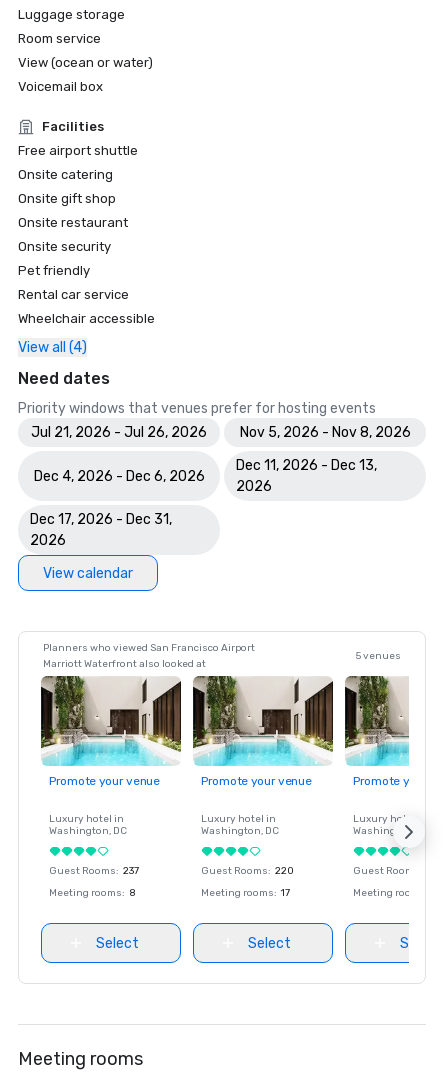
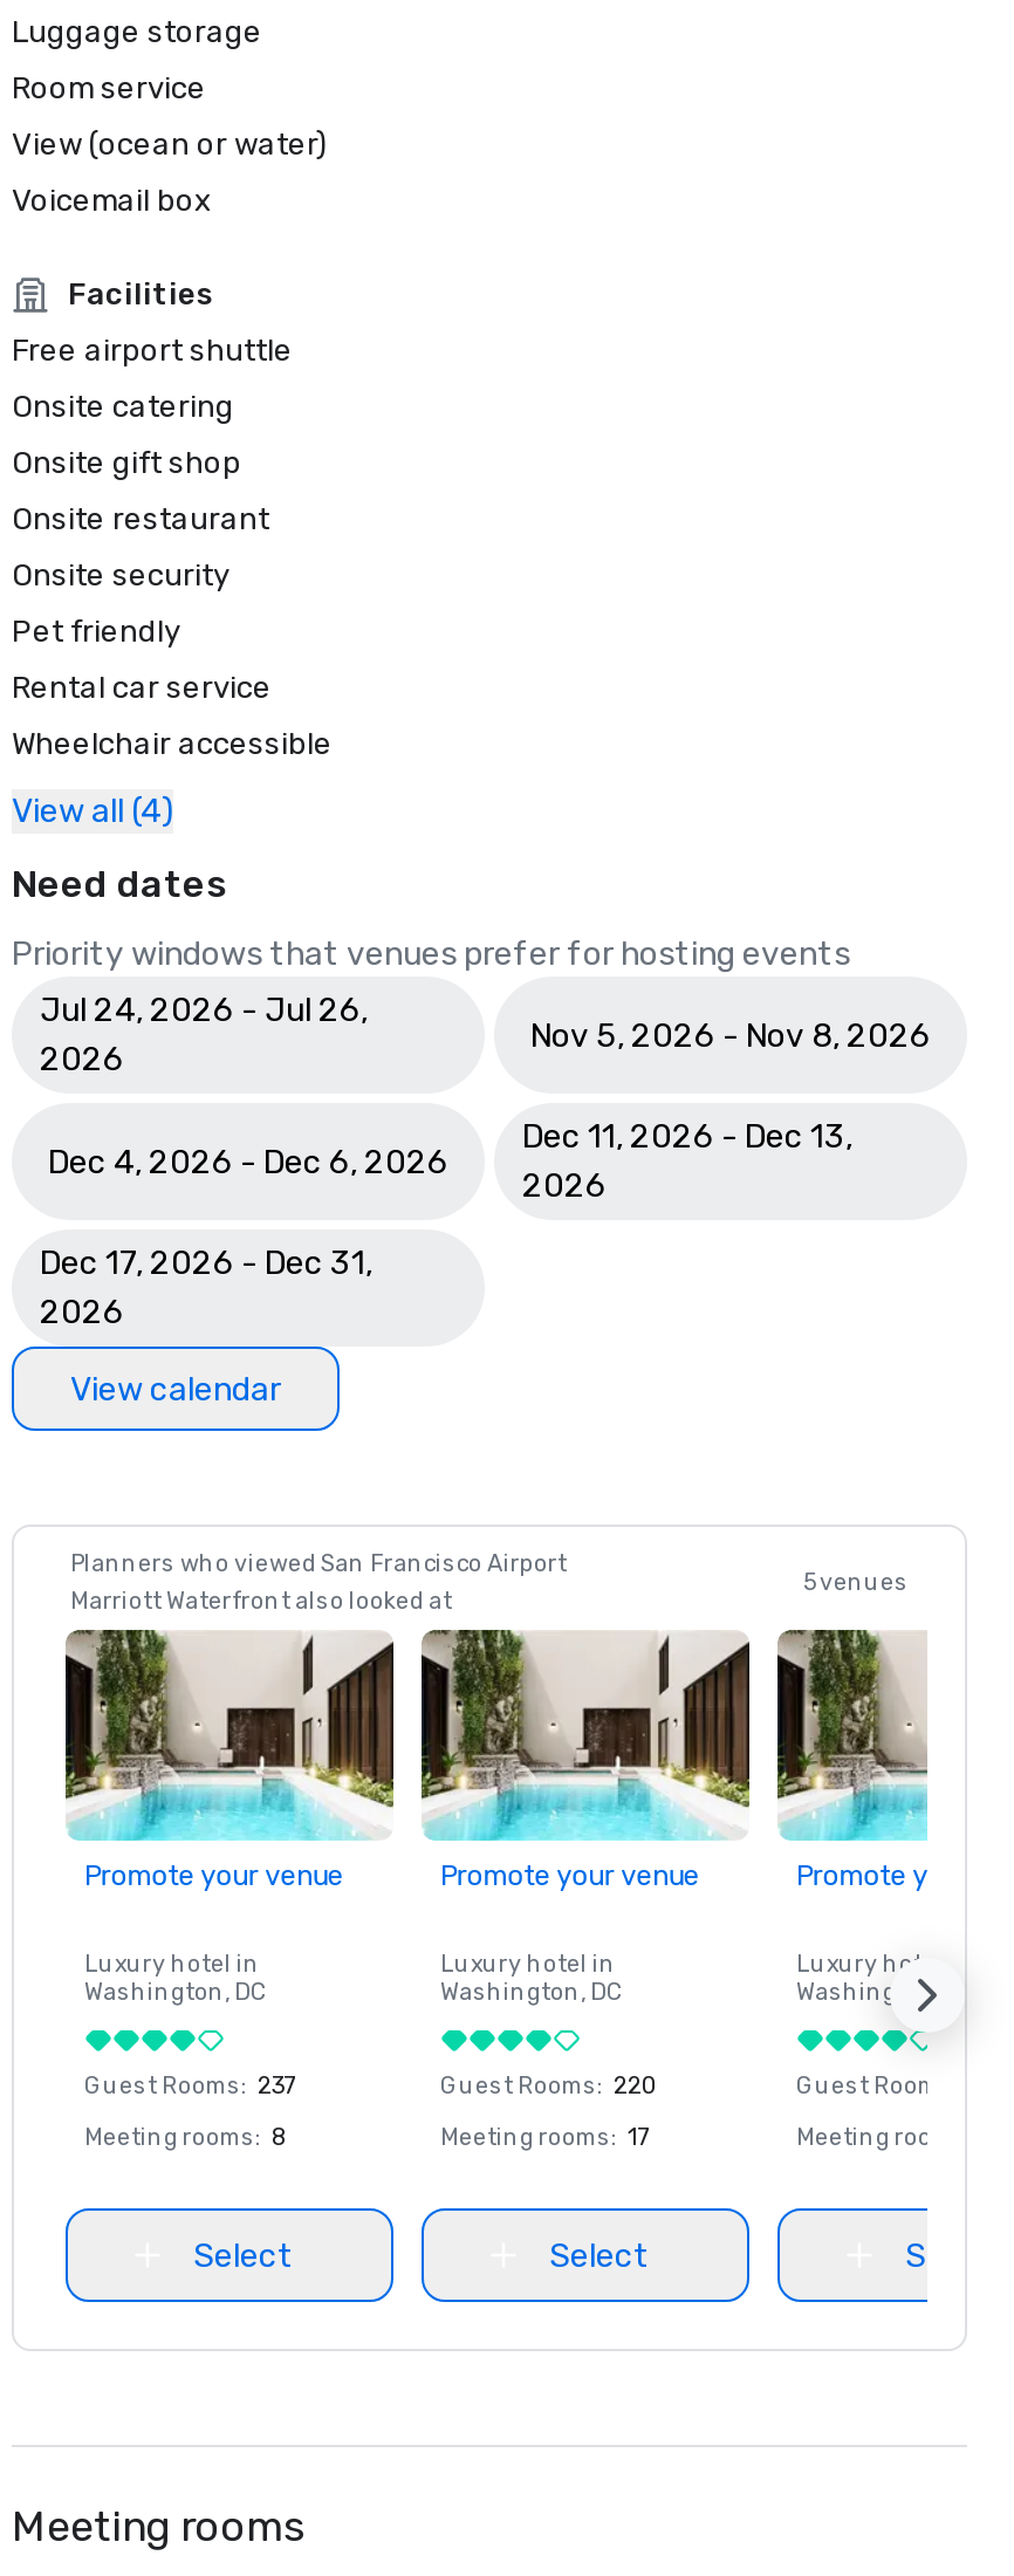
[31,424,207,441] Jul 21, 2026 - Jul 26, 2026 -> [40,991,368,1080] Jul 24, 2026 - Jul 26, | 2026

